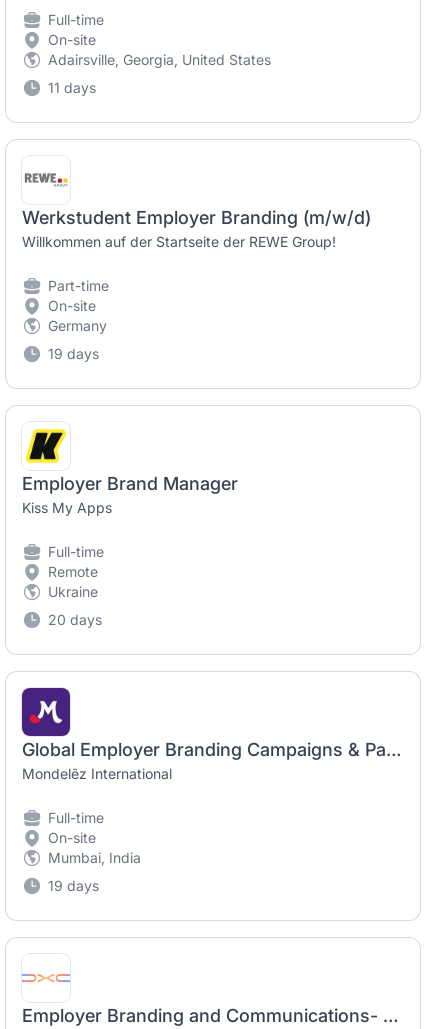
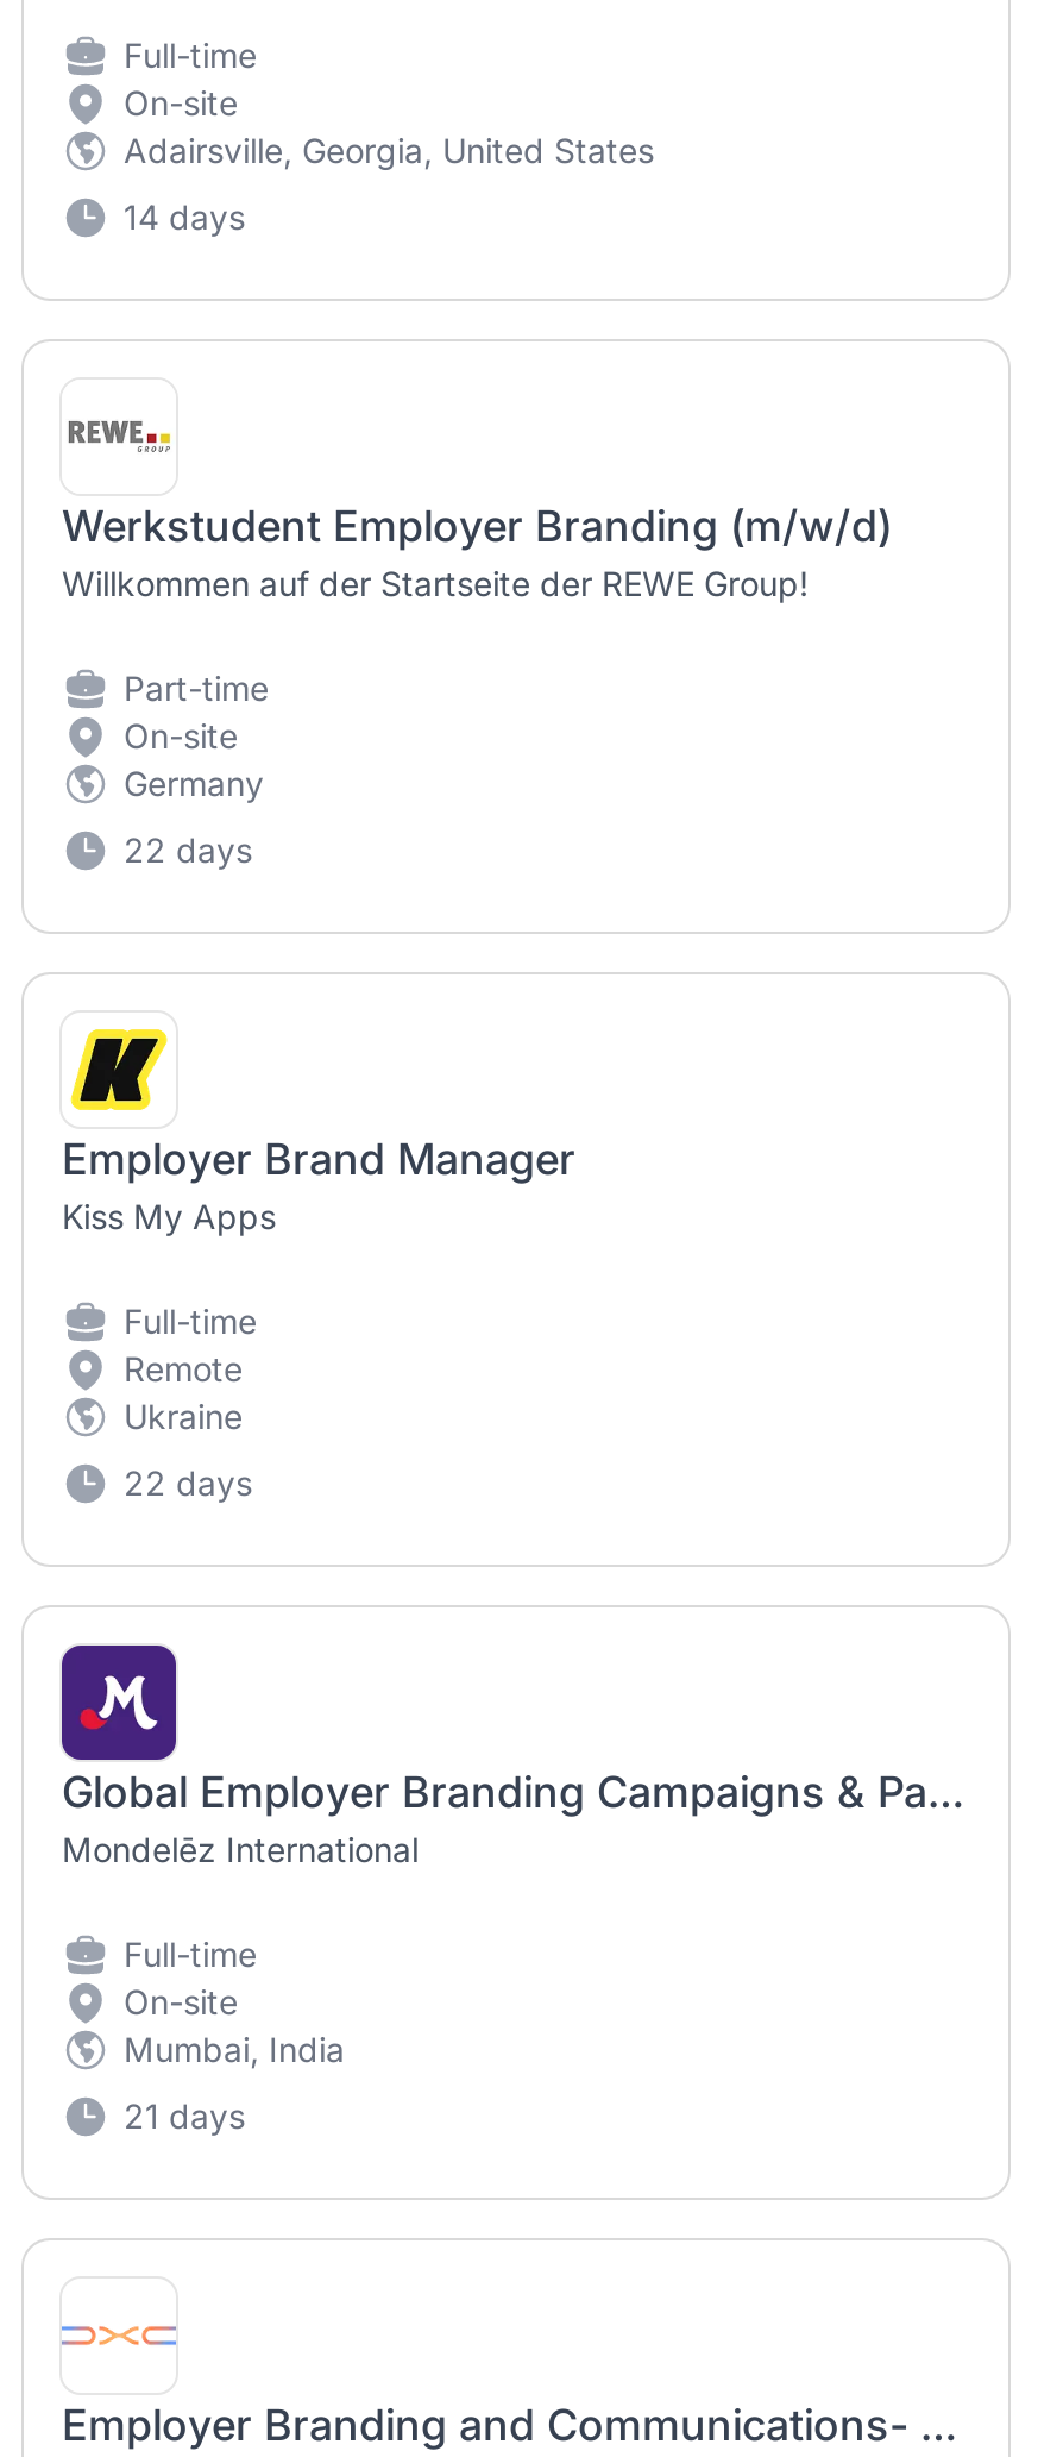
[48,79,96,96] 11 days -> [124,197,245,237] 14 days
[48,345,99,362] 19 days -> [124,830,252,870] 22 days
[48,611,102,628] 20 days -> [124,1463,252,1503] 22 days
[48,877,99,894] 19 days -> [124,2096,245,2136] 21 days

